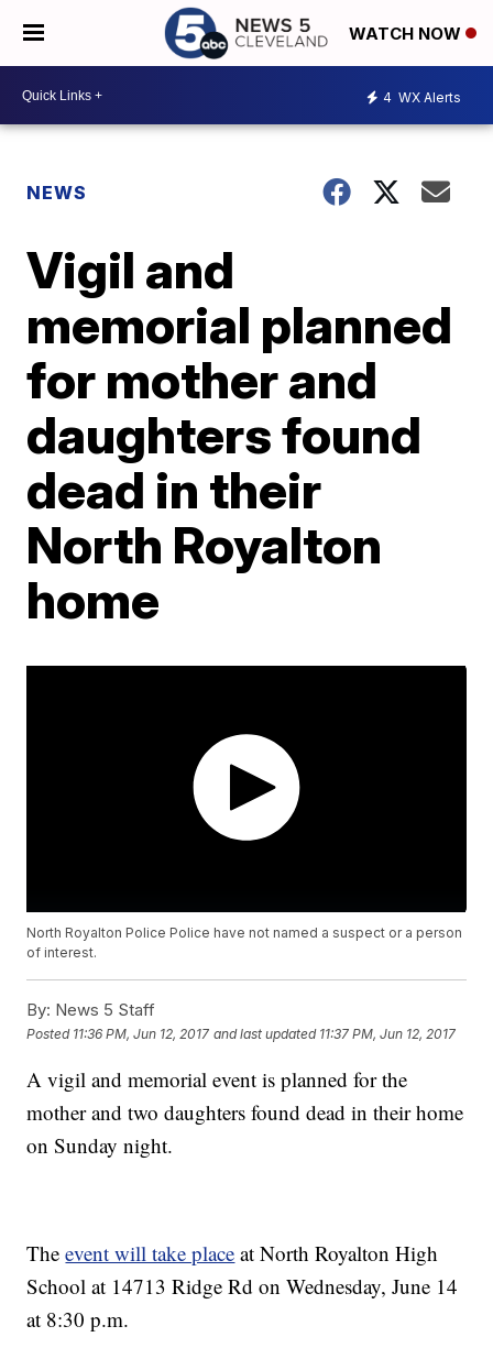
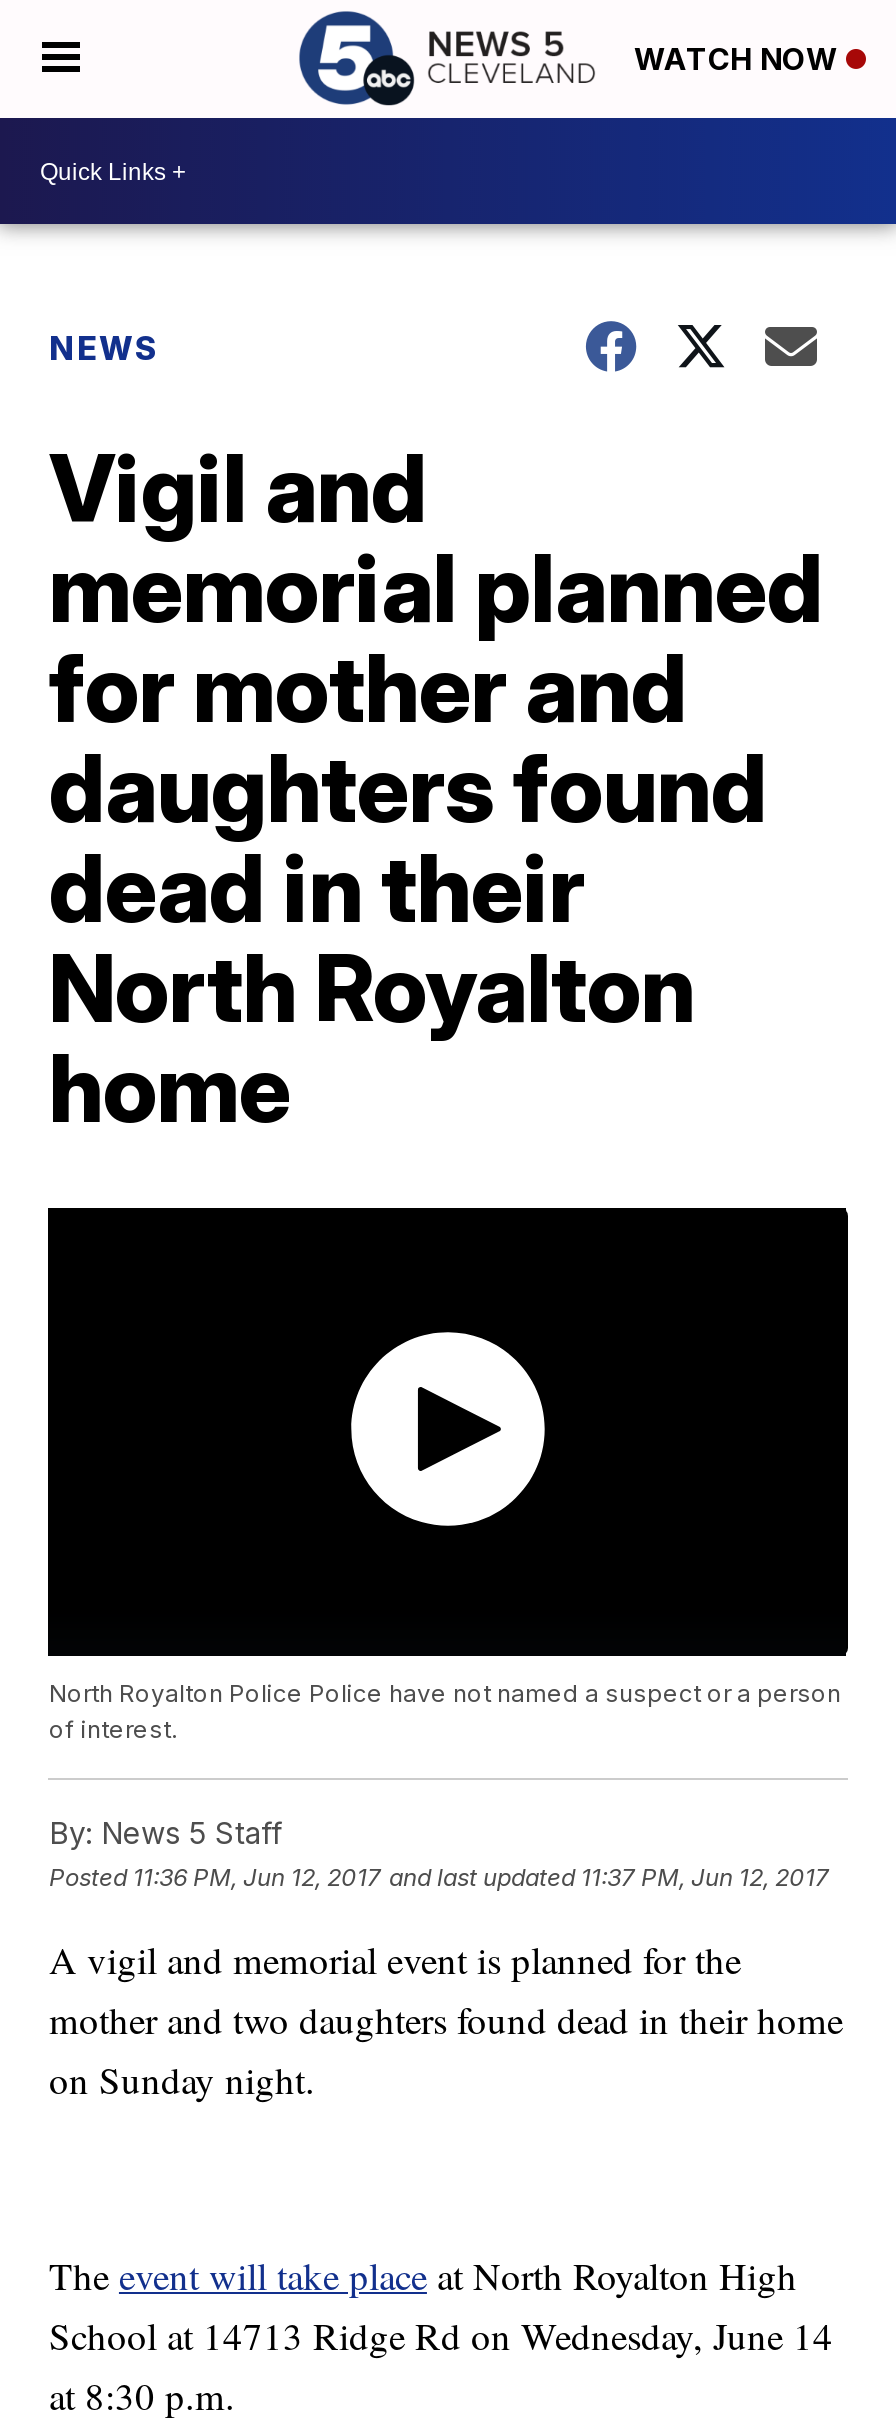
[383,89,461,105] 4 WX Alerts -> none

